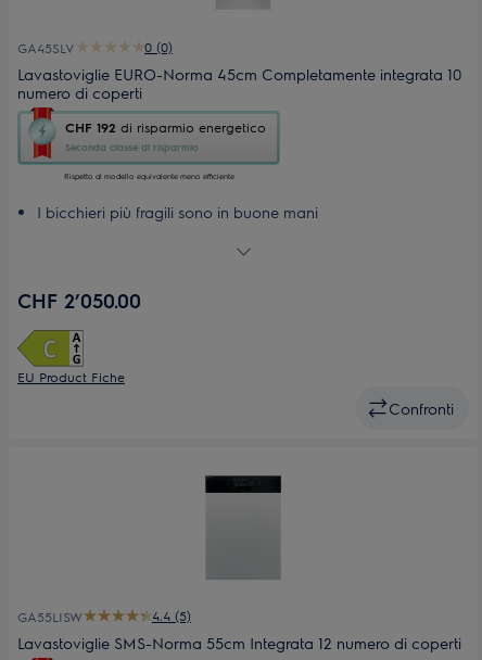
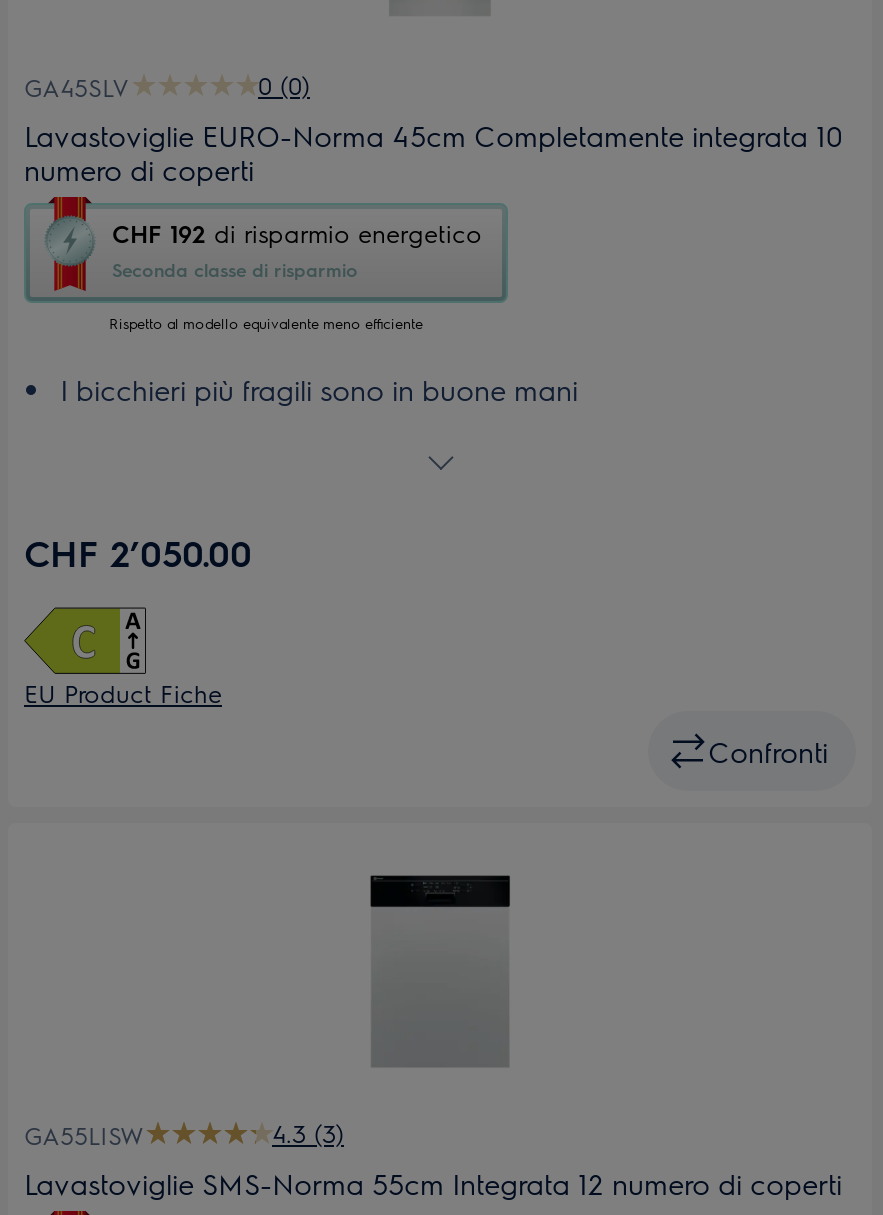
[152,607,191,624] 4.4 (5) -> [272,1117,344,1149] 4.3 (3)

